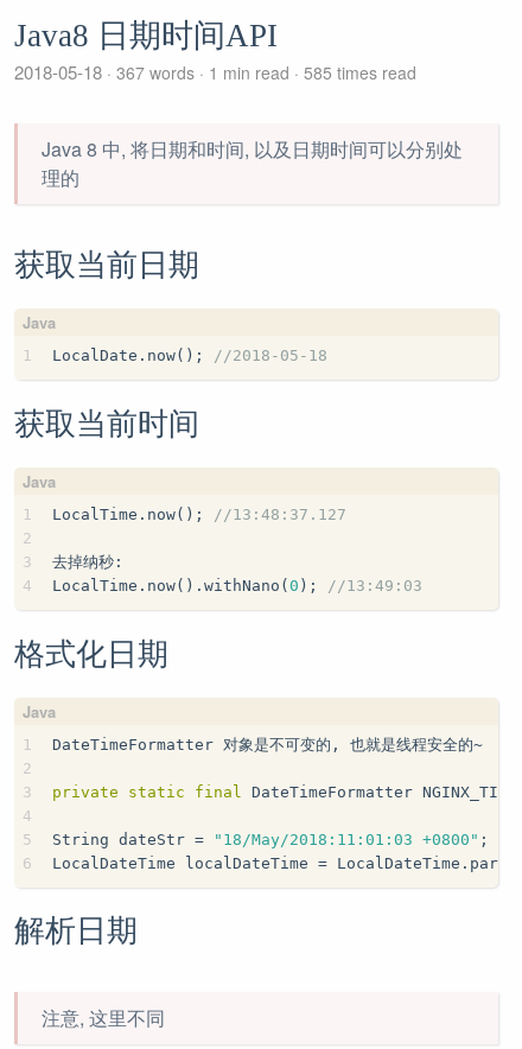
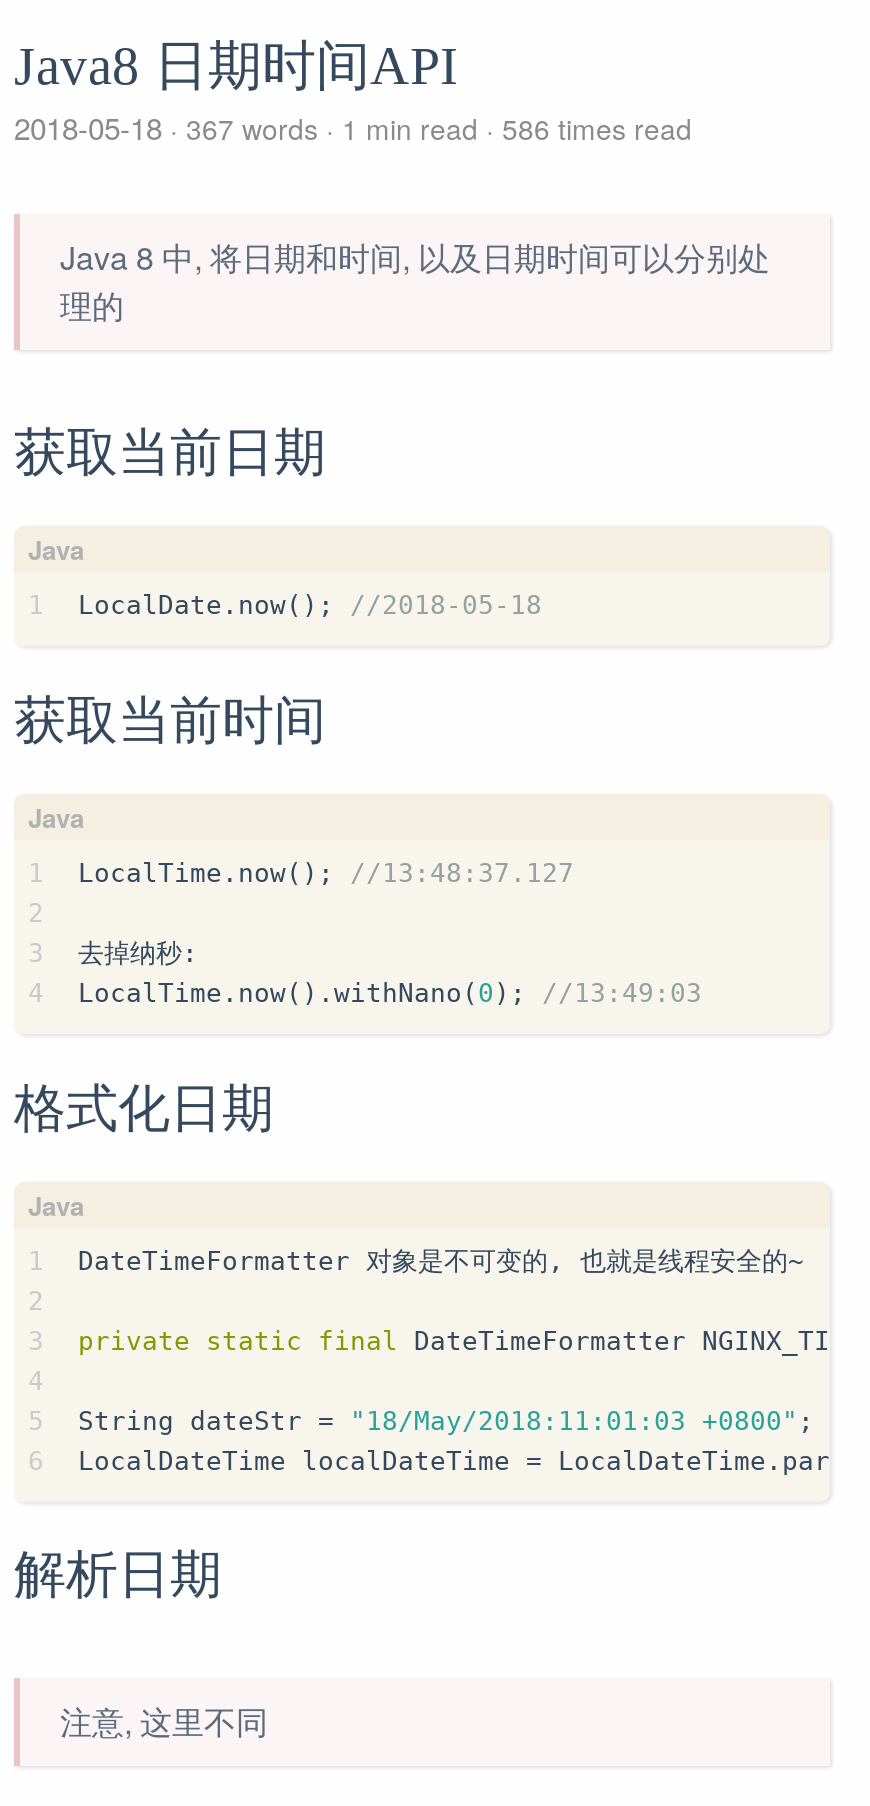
[14,59,416,84] 2018-05-18 367 words 1 min read 585 times read -> [14,106,692,148] 2018-05-18 367 words 1 min read 586 times read

